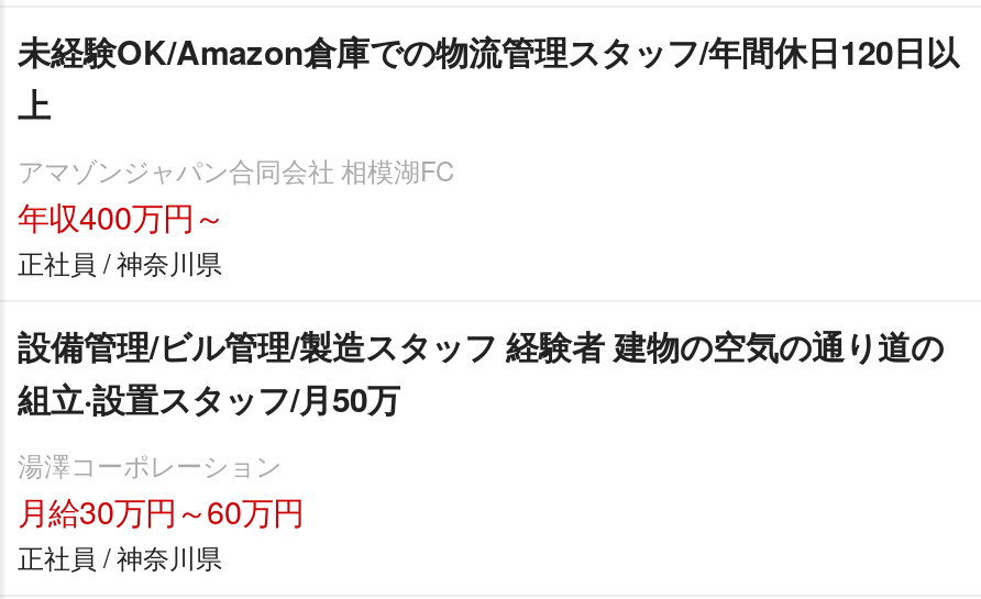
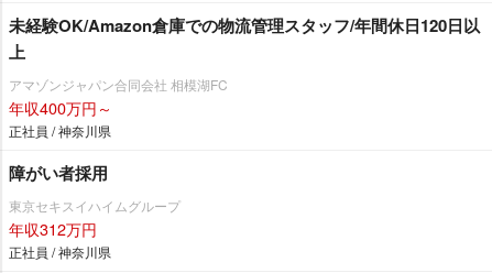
[18,322,944,423] 設備管理/ビル管理/製造スタッフ 経験者 建物の空気の通り道の | 組立·設置スタッフ/月50万 -> [9,161,108,185] 障がい者採用
[18,445,304,533] 湯澤コーポレーション | 月給30万円～60万円 -> [9,196,181,240] 東京セキスイハイムグループ | 年収312万円

